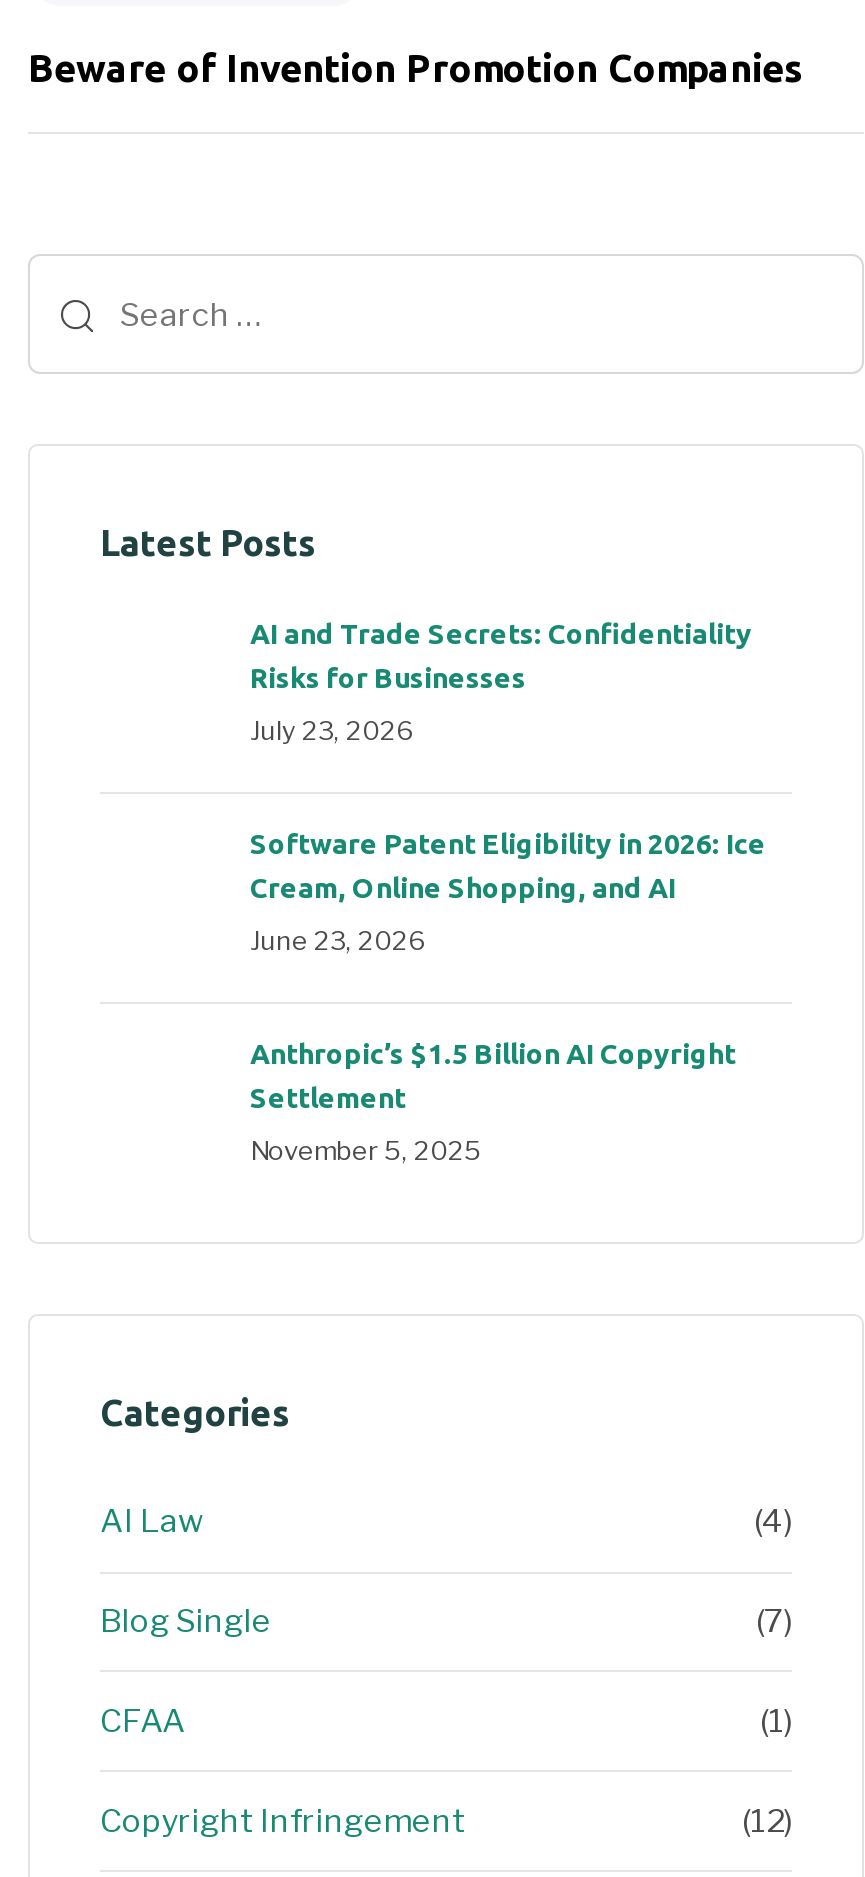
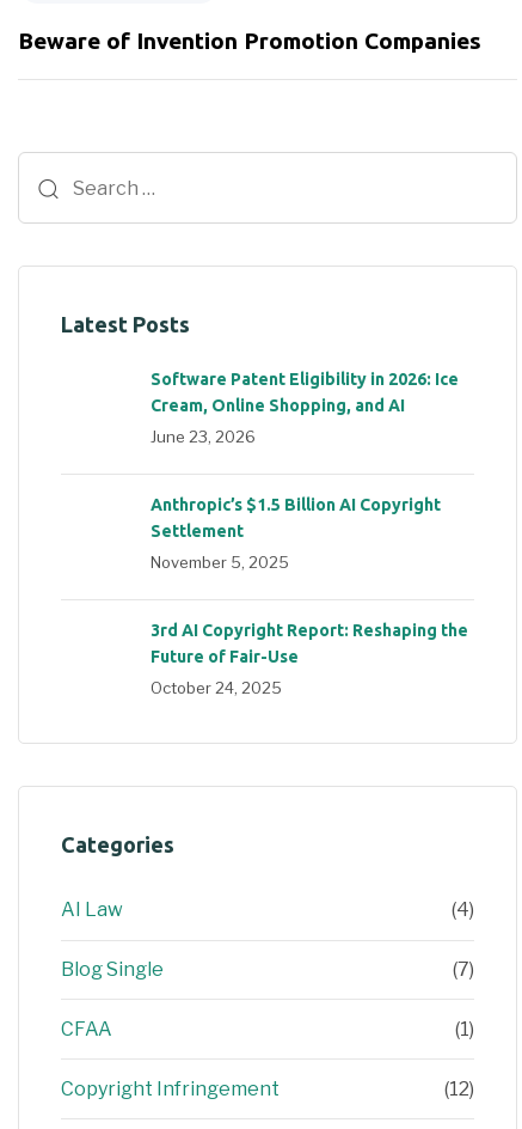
[250,618,752,746] AI and Trade Secrets: Confidentiality | Risks for Businesses | July 23, 2026 -> none
moved [250,828,766,1166] -> [151,370,459,572]: Software Patent Eligibility in 2026: Ice | Cream, Online Shopping, and AI | June 23, 2026 | Anthropic’s $1.5 Billion AI Copyright | Settlement | November 5, 2025
none -> [151,621,468,697] 3rd AI Copyright Report: Reshaping the | Future of Fair-Use | October 24, 2025

